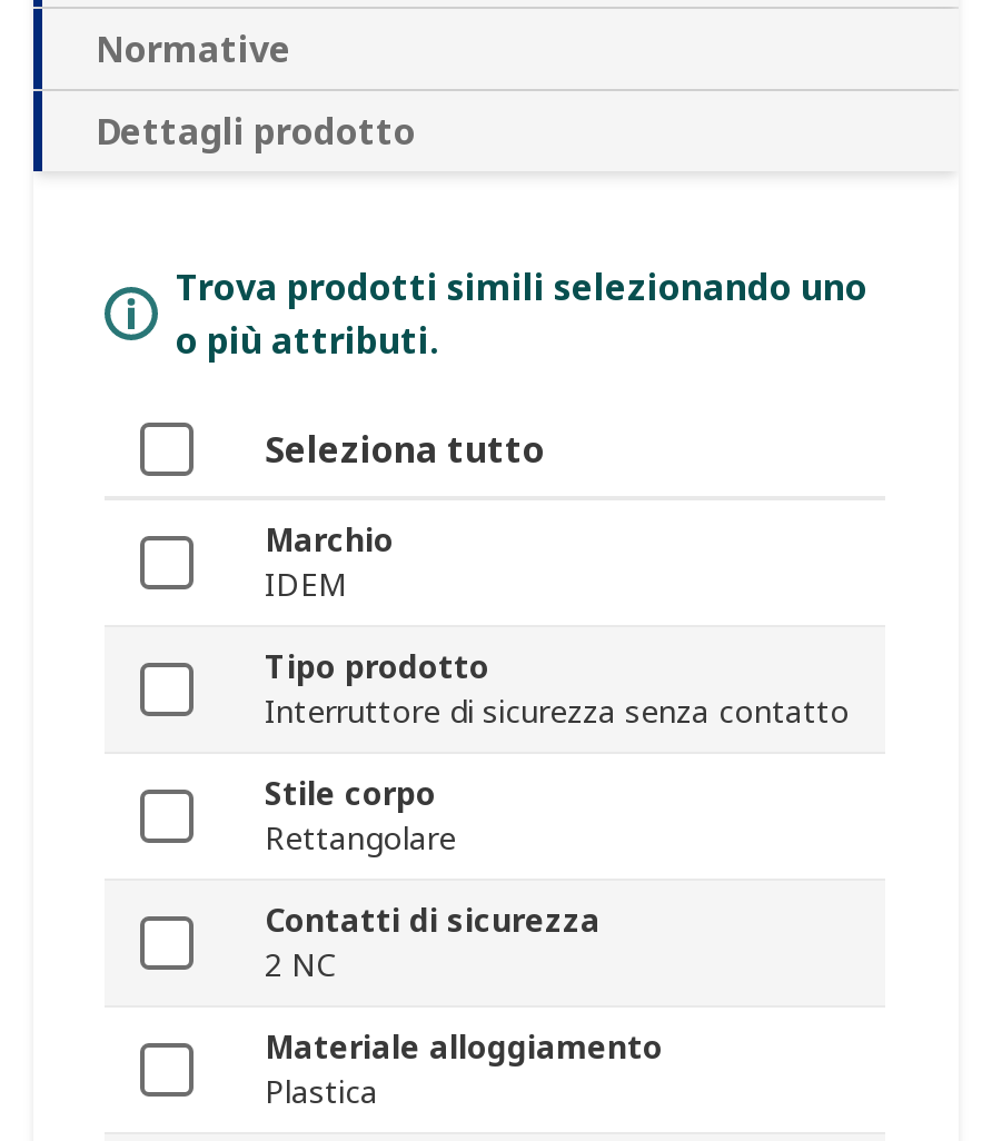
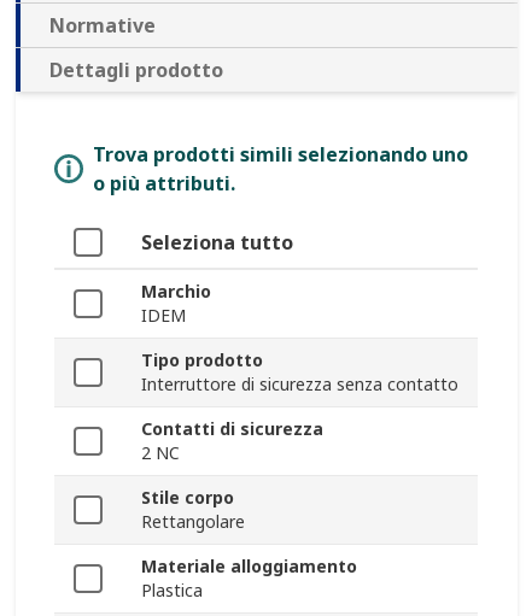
moved [265,773,456,860] -> [141,486,245,533]: Stile corpo | Rettangolare
moved [265,900,601,986] -> [141,418,323,465]: Contatti di sicurezza | 2 NC

